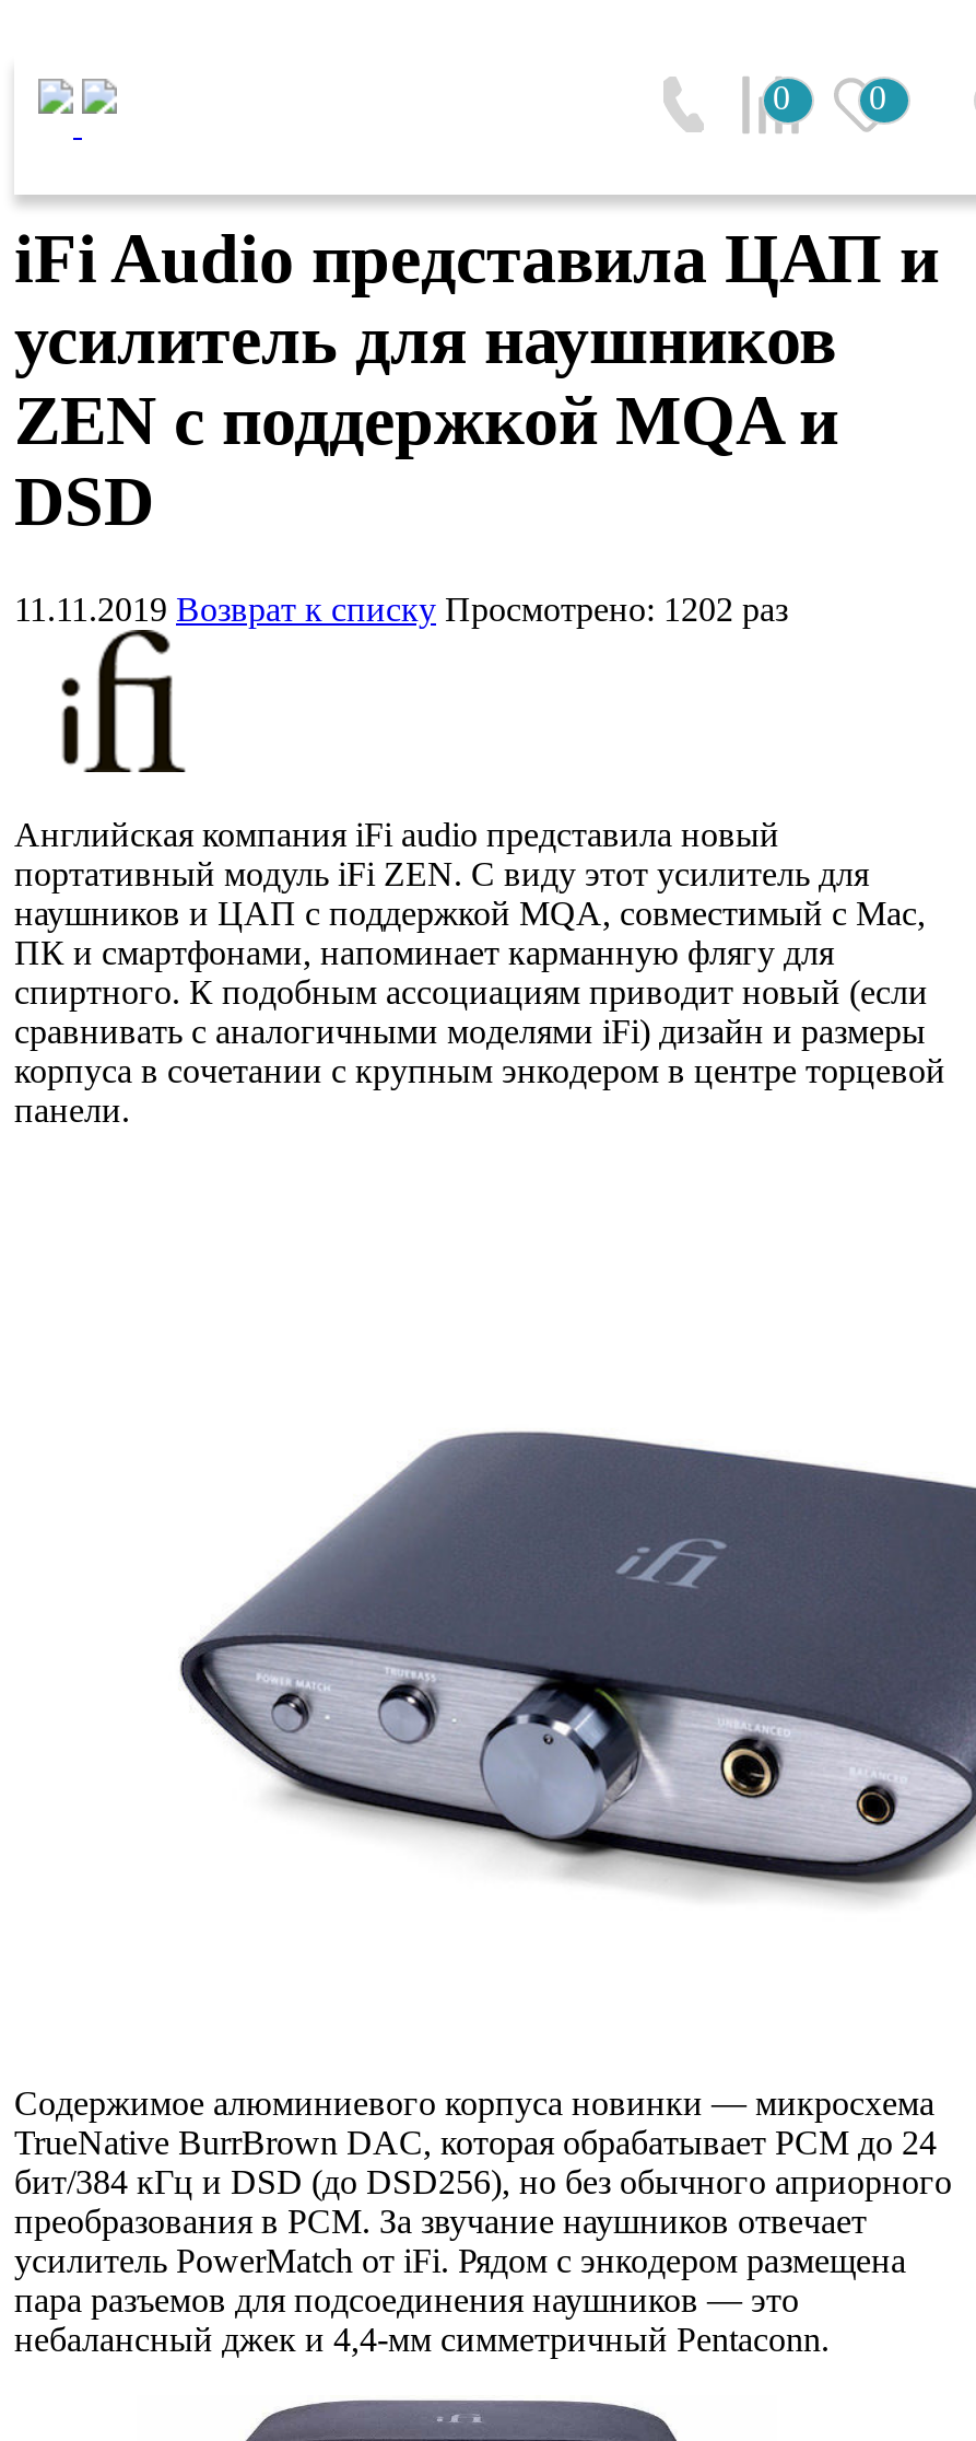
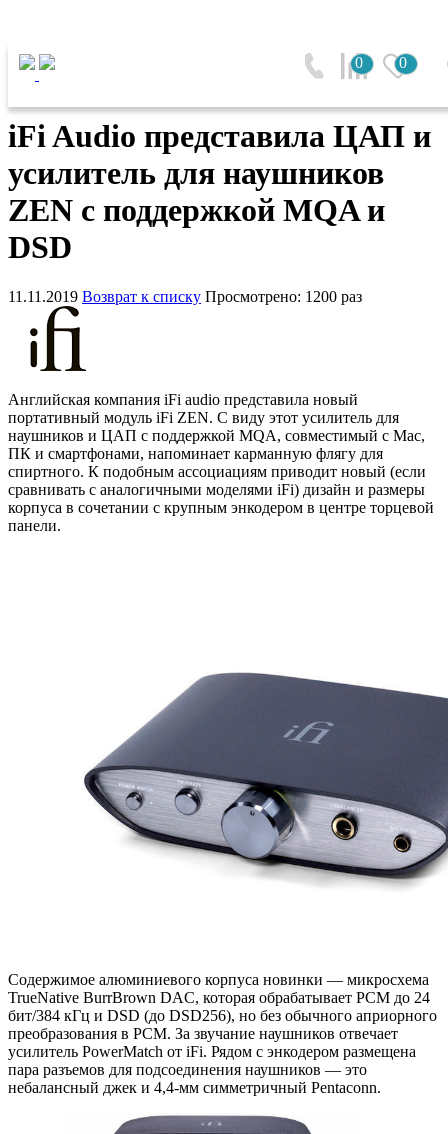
[14,590,788,628] 11.11.2019 Возврат к списку Просмотрено: 1202 раз -> [8,288,362,305] 11.11.2019 Возврат к списку Просмотрено: 1200 раз

